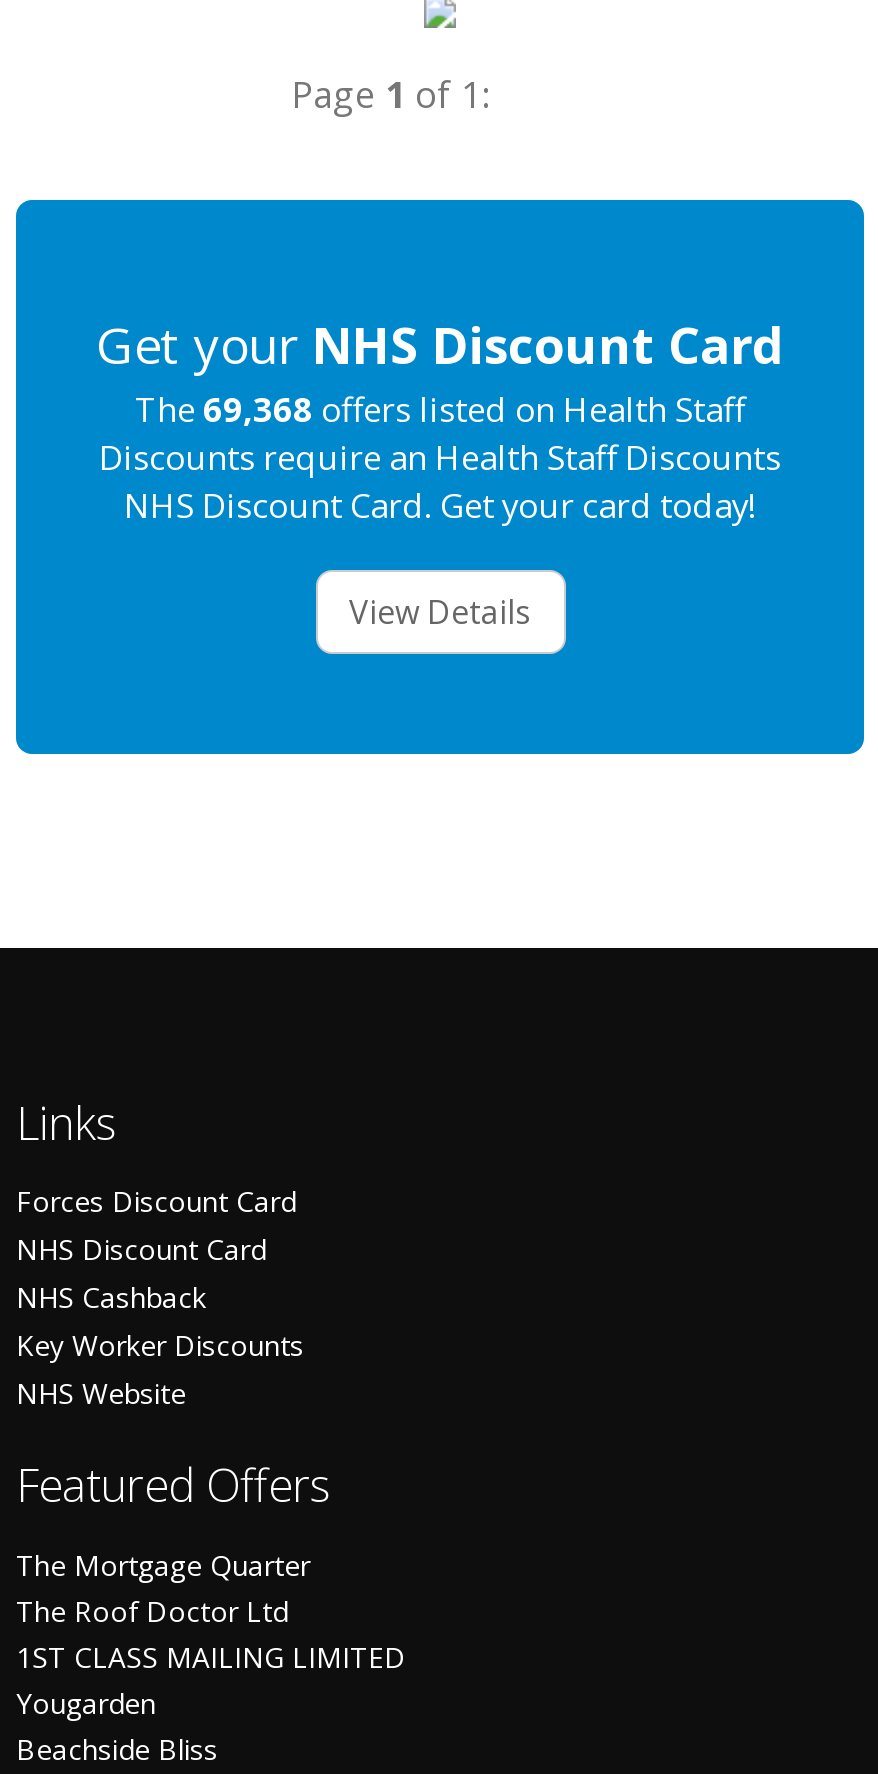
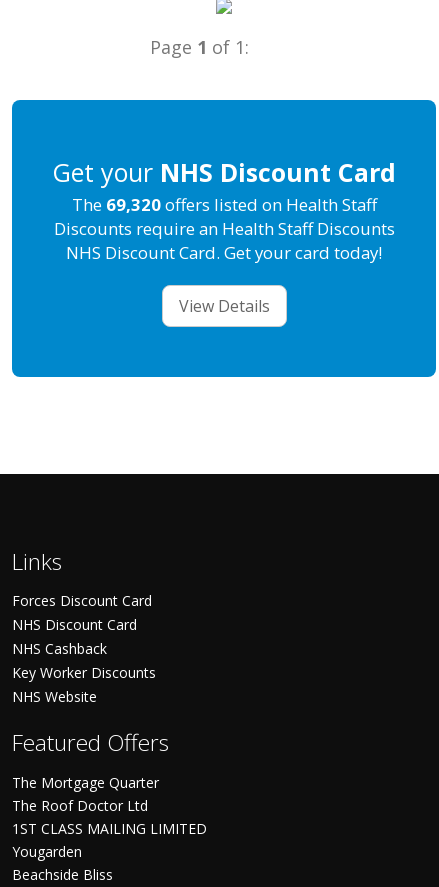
[135,386,745,432] The 69,368 offers listed on Health Staff -> [71,193,376,216] The 69,320 offers listed on Health Staff

